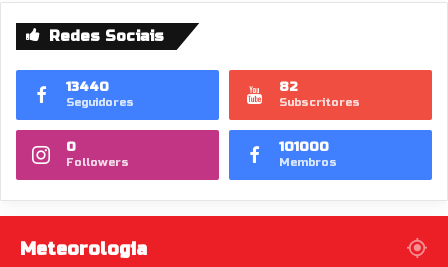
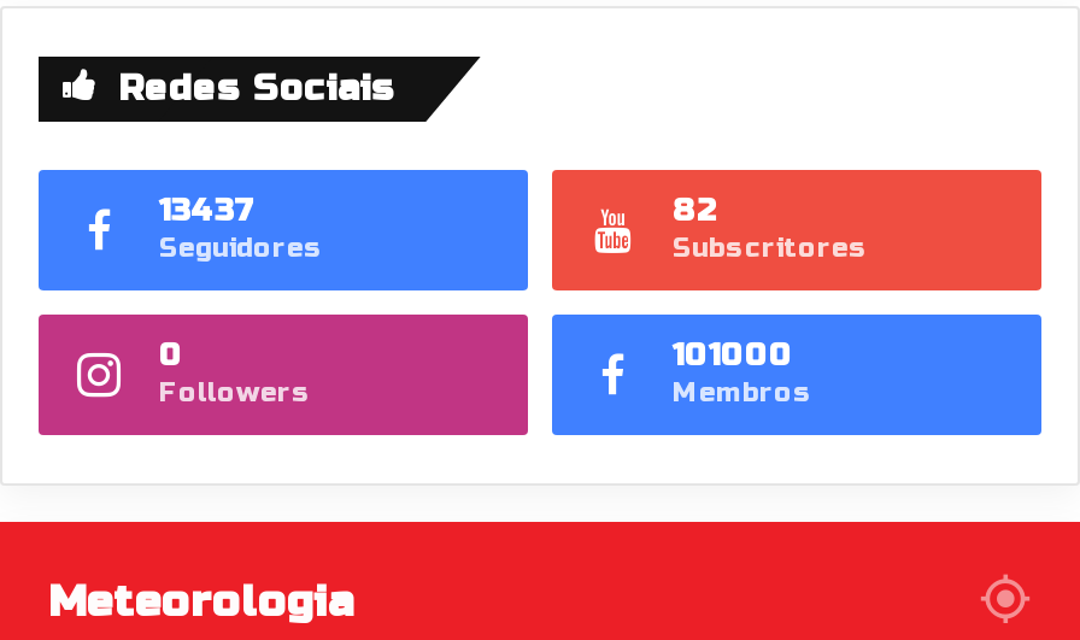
[66,79,109,95] 13440 -> [159,191,256,230] 13437

